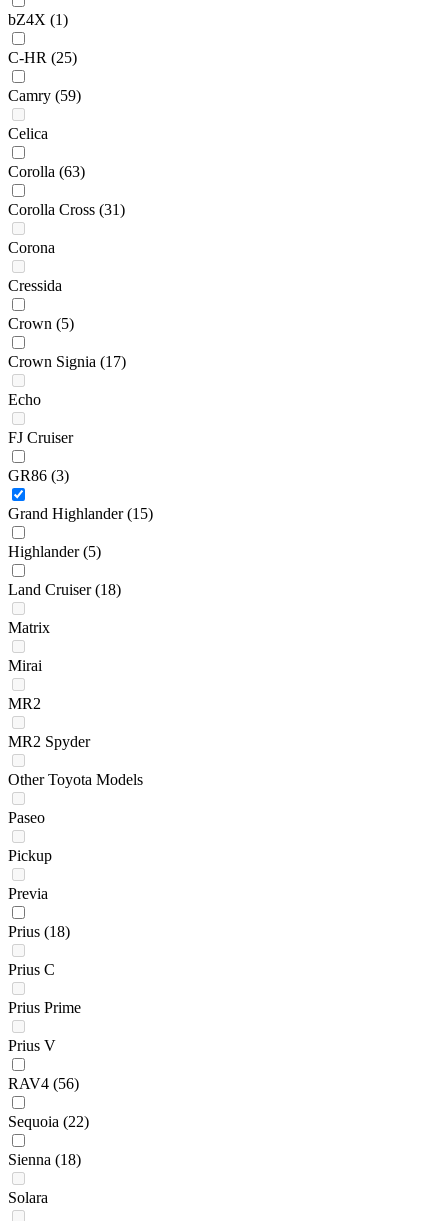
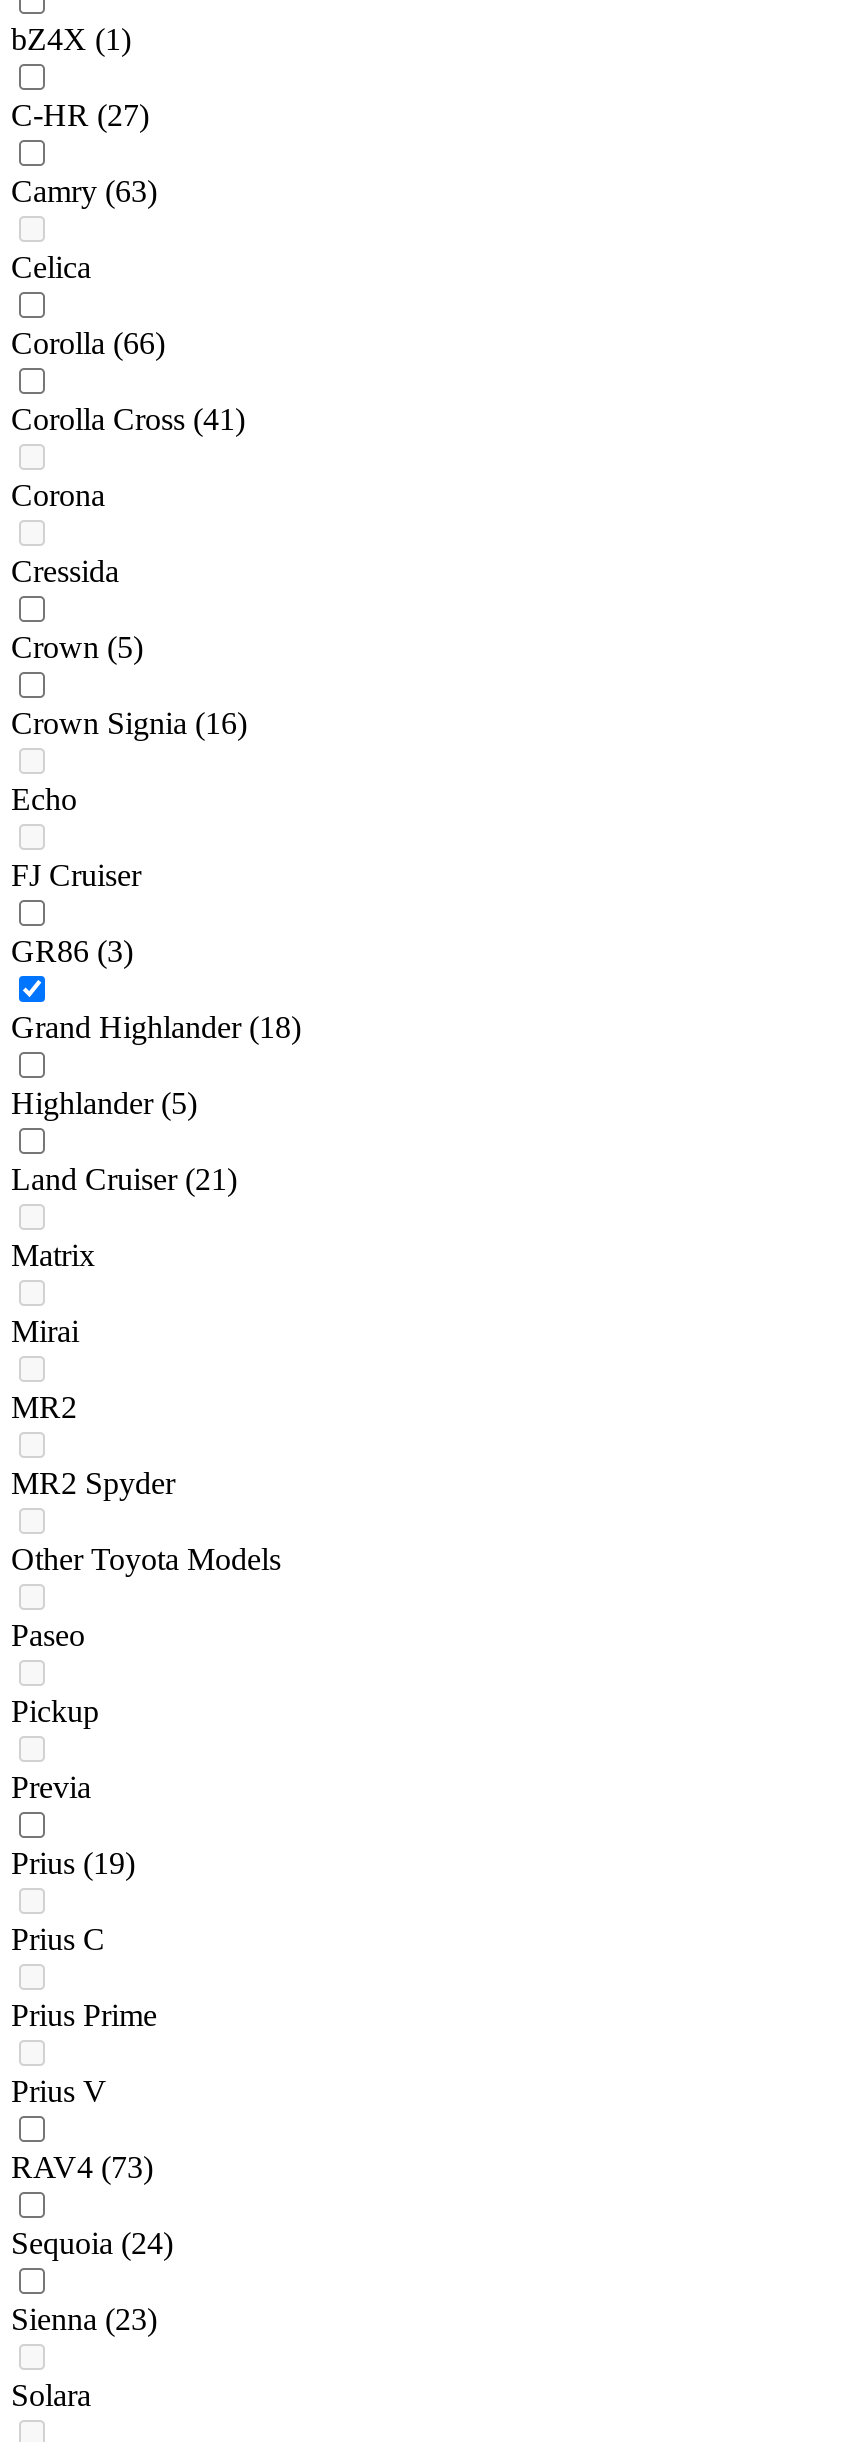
[8,49,77,66] C-HR (25) -> [11,99,149,133] C-HR (27)
[8,87,81,104] Camry (59) -> [11,175,157,209] Camry (63)
[8,163,85,180] Corolla (63) -> [11,327,165,361] Corolla (66)
[8,201,125,218] Corolla Cross (31) -> [11,403,245,437] Corolla Cross (41)
[8,353,126,370] Crown Signia (17) -> [11,707,247,741] Crown Signia (16)
[8,505,153,522] Grand Highlander (15) -> [11,1011,301,1045] Grand Highlander (18)
[8,581,121,598] Land Cruiser (18) -> [11,1163,237,1197] Land Cruiser (21)
[8,923,70,940] Prius (18) -> [11,1847,135,1881] Prius (19)
[8,1075,79,1092] RAV4 (56) -> [11,2151,153,2185] RAV4 (73)
[8,1113,89,1130] Sequoia (22) -> [11,2227,173,2261] Sequoia (24)
[8,1151,81,1168] Sienna (18) -> [11,2303,157,2337] Sienna (23)

